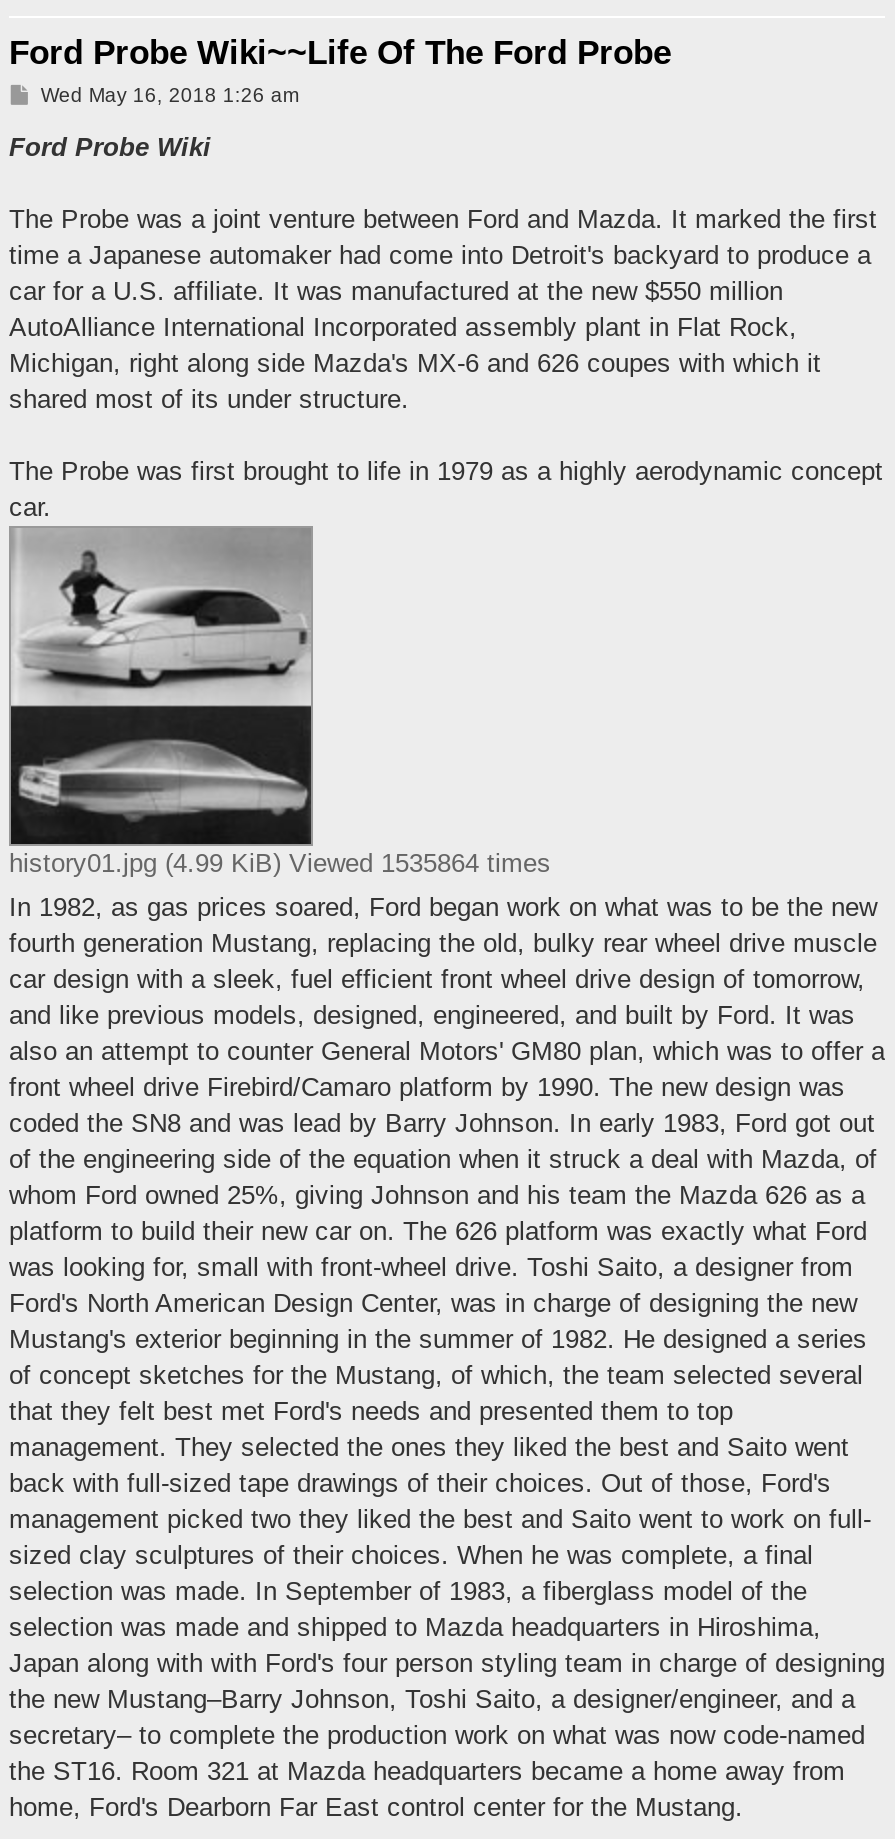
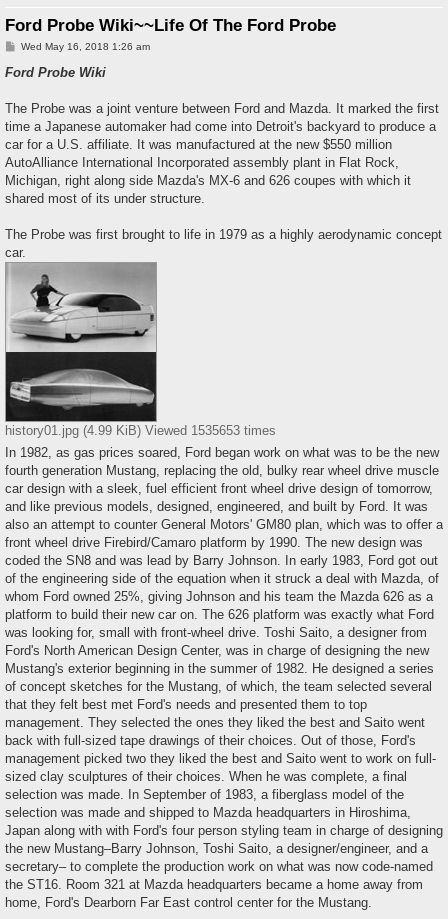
[9,848,551,878] history01.jpg (4.99 KiB) Viewed 1535864 times -> [5,423,276,438] history01.jpg (4.99 KiB) Viewed 1535653 times

